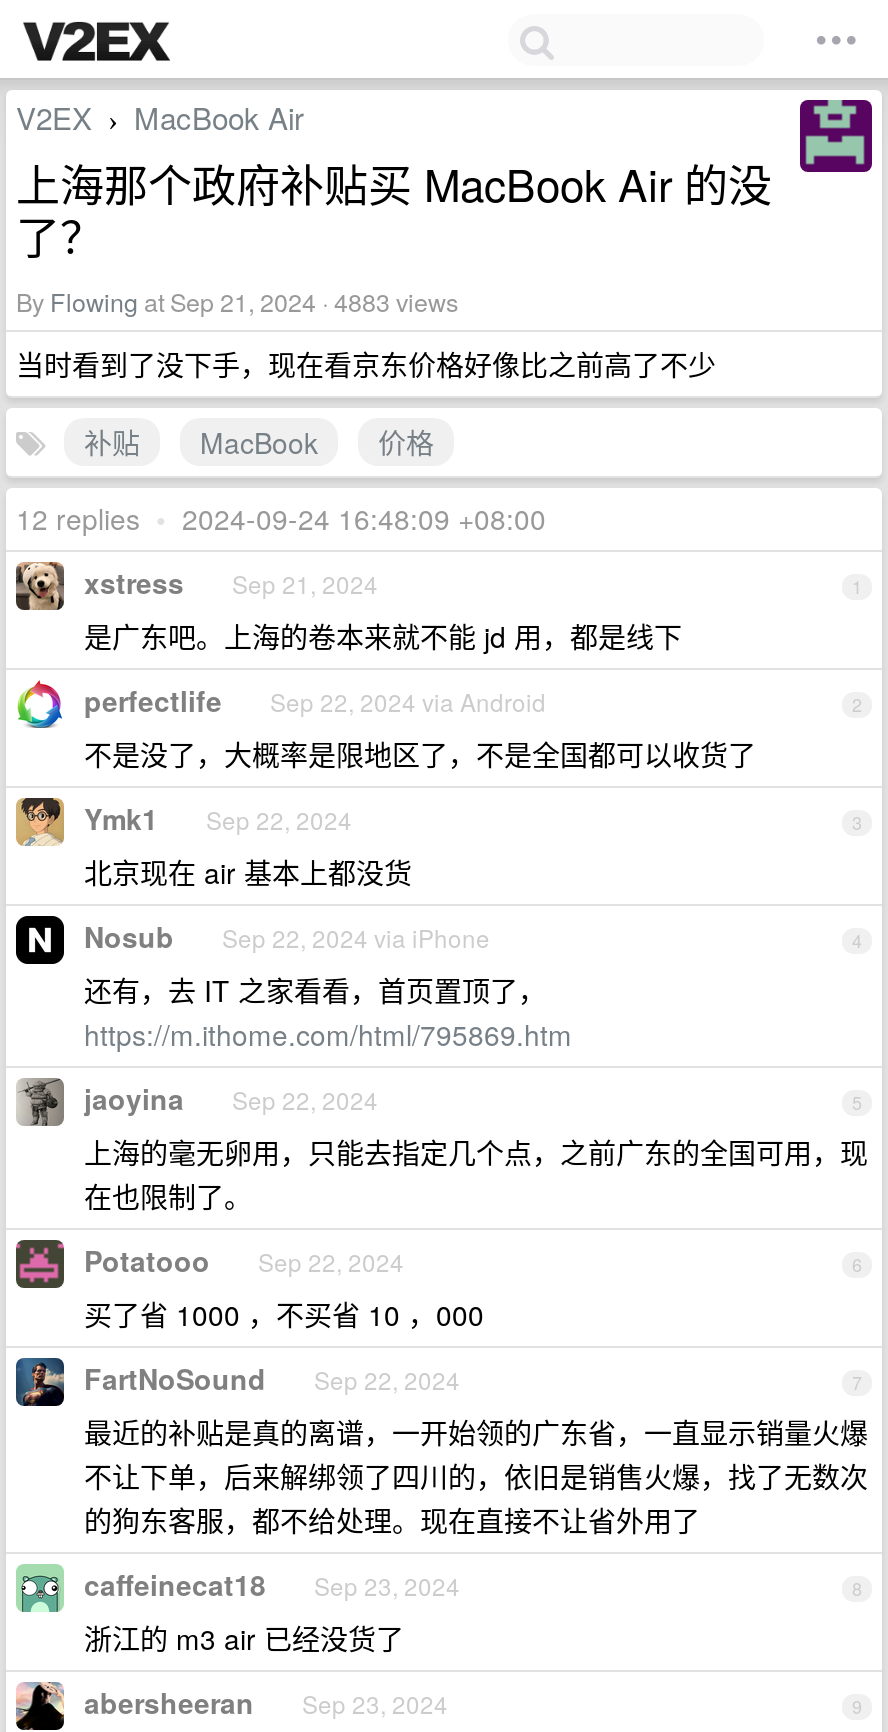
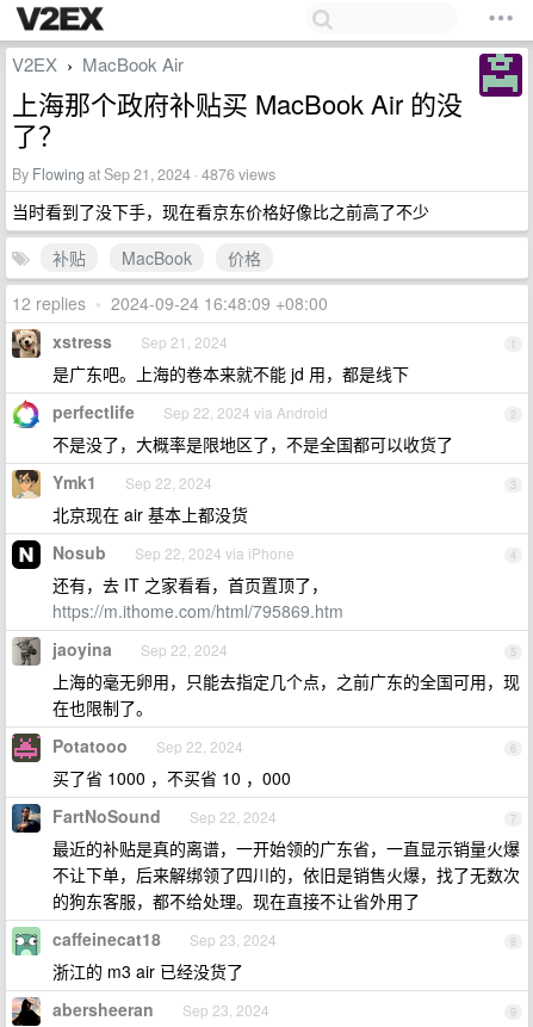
[16,284,458,320] By Flowing at Sep 21, 2024 · 4883 views -> [12,163,275,185] By Flowing at Sep 21, 2024 · 4876 views

